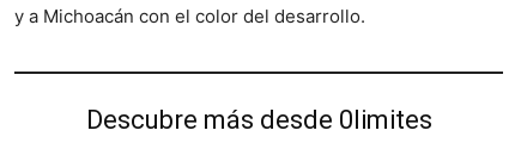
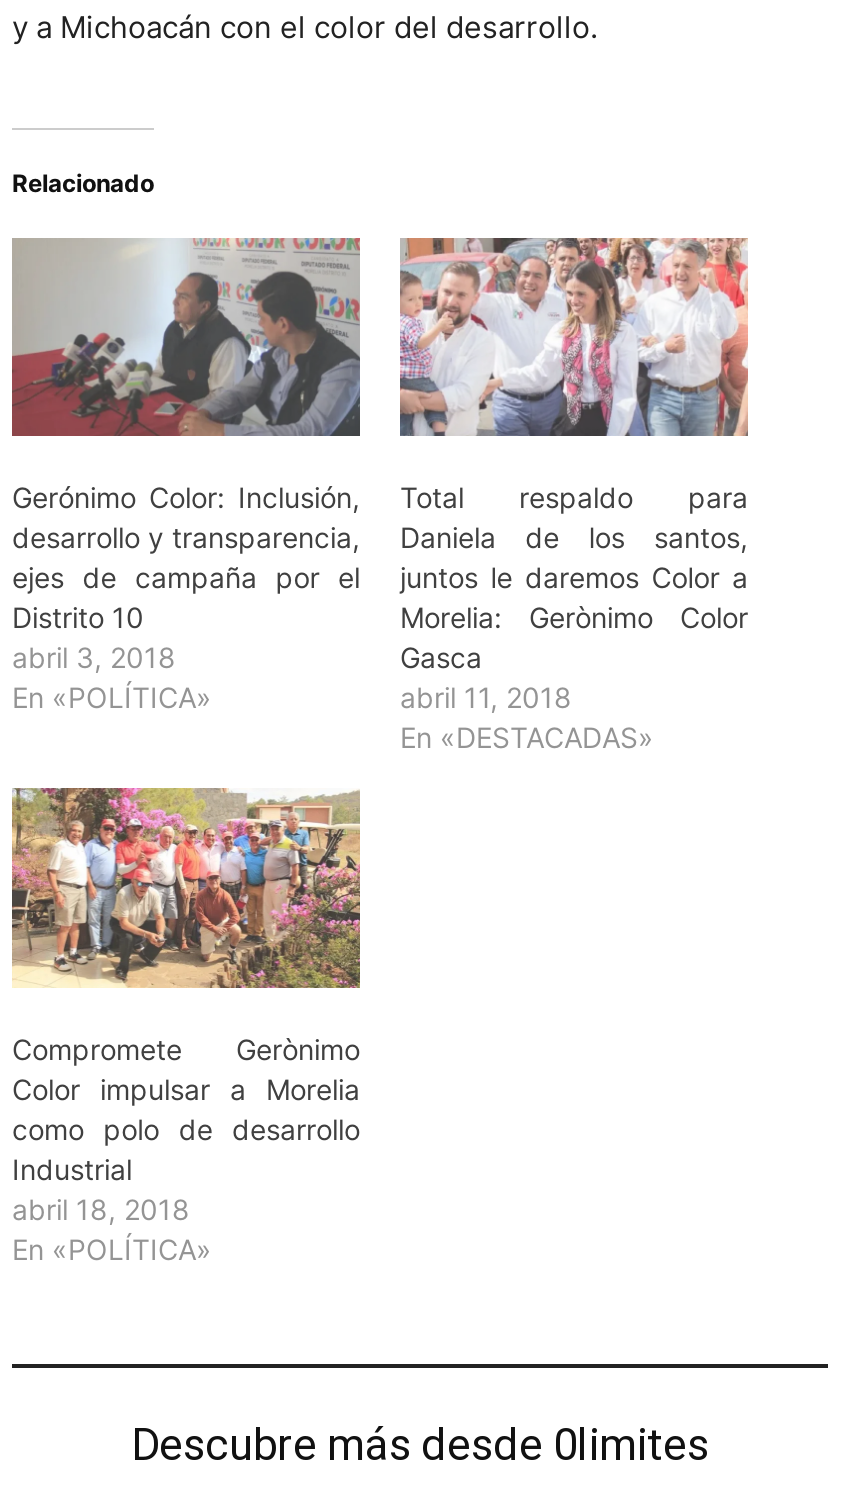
none -> [10,236,362,715] [image] | Gerónimo Color: Inclusión, | desarrollo y transparencia, | ejes de campaña por el | Distrito 10 | abril 3, 2018 | En «POLÍTICA»
none -> [10,786,362,1266] [image] | Compromete Gerònimo | Color impulsar a Morelia | como polo de desarrollo | Industrial | abril 18, 2018 | En «POLÍTICA»
none -> [12,168,154,198] Relacionado
none -> [398,236,750,755] [image] | Total respaldo para | Daniela de los santos, | juntos le daremos Color a | Morelia: Gerònimo Color | Gasca | abril 11, 2018 | En «DESTACADAS»

